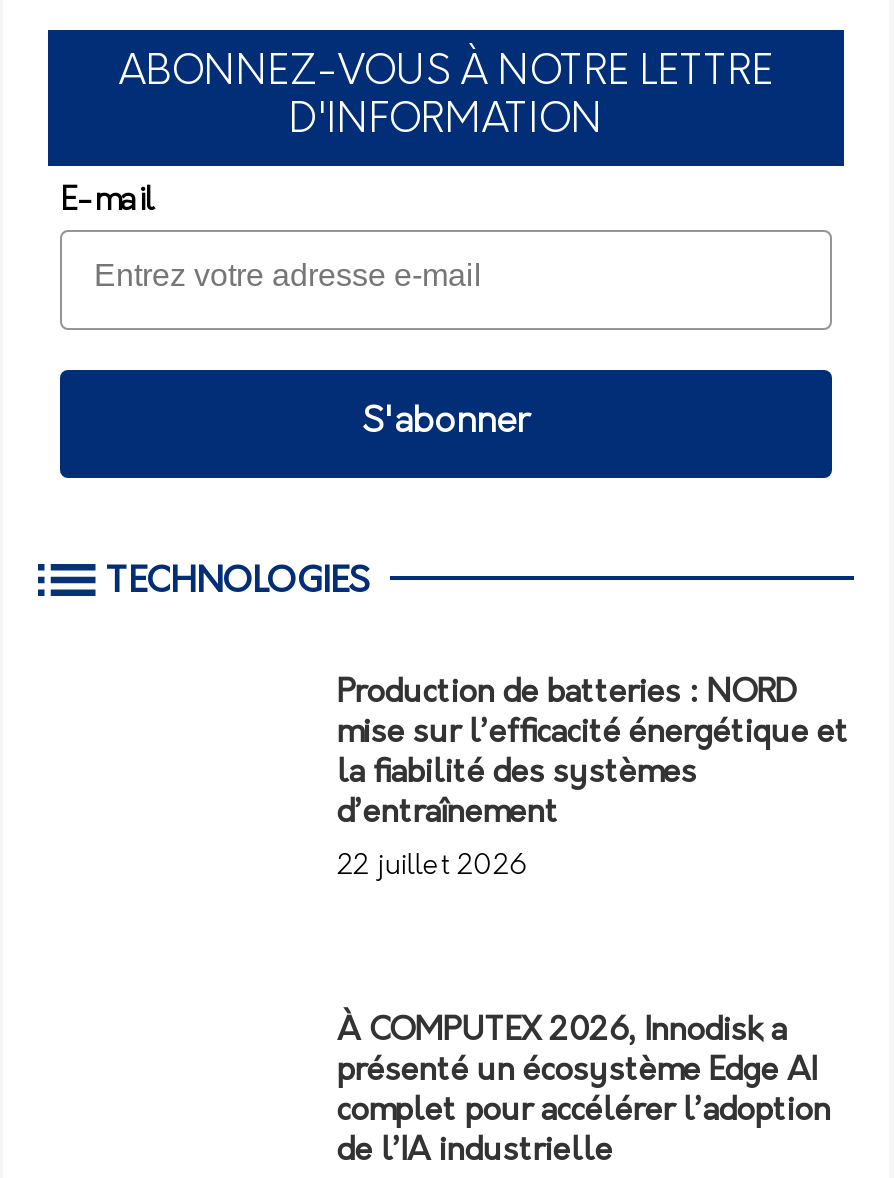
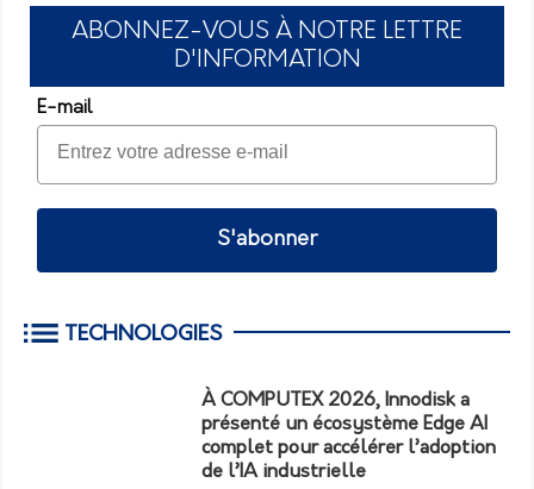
[337,677,849,881] Production de batteries : NORD | mise sur l’efficacité énergétique et | la fiabilité des systèmes | d’entraînement | 22 juillet 2026 -> none

